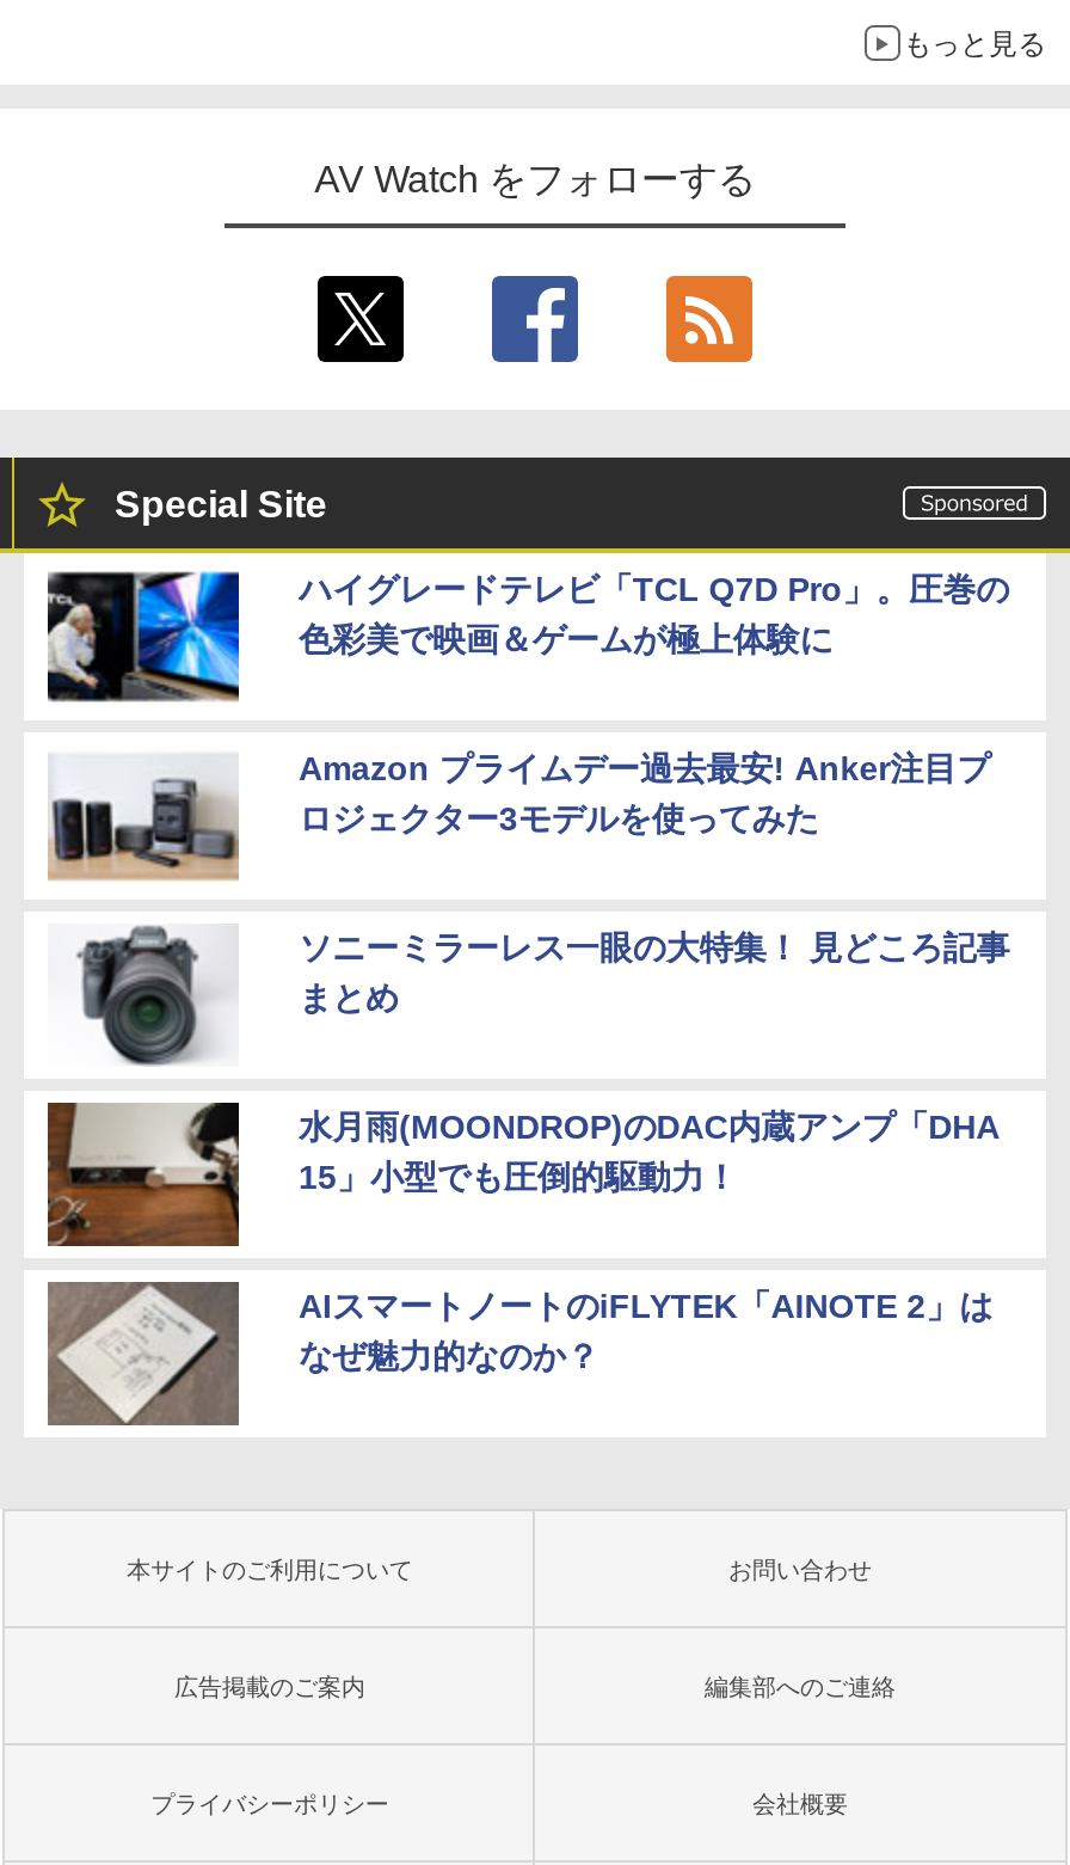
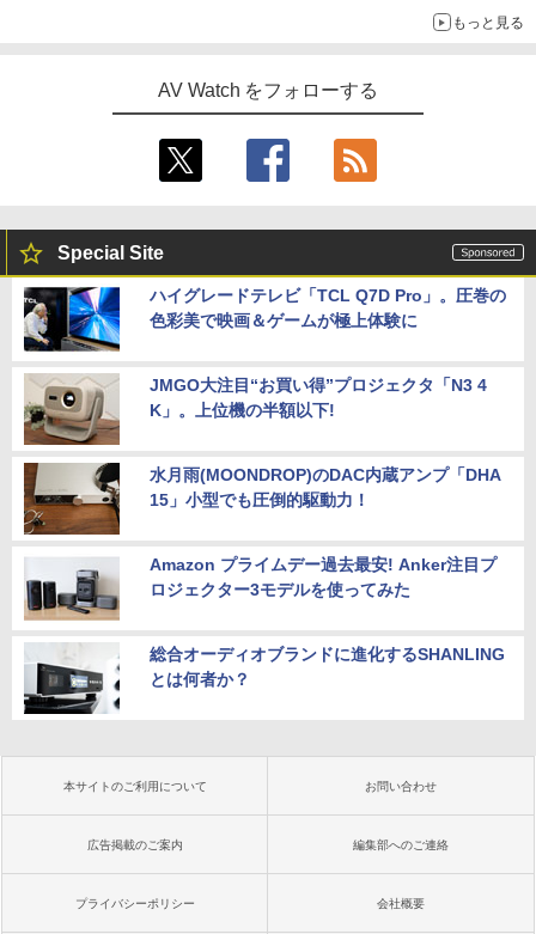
moved [50,750,990,881] -> [24,553,496,624]: [image] | Amazon プライムデー過去最安! Anker注目プ | ロジェクター3モデルを使ってみた
[48,926,1010,1067] [image] | ソニーミラーレス一眼の大特集！ 見どころ記事 | まとめ -> [23,373,487,446] [image] | JMGO大注目“お買い得”プロジェクタ「N3 4 | K」。上位機の半額以下!
moved [43,1100,1000,1246] -> [22,462,501,535]: [image] | 水月雨(MOONDROP)のDAC内蔵アンプ「DHA | 15」小型でも圧倒的駆動力！
[48,1280,993,1428] [image] | AIスマートノートのiFLYTEK「AINOTE 2」は | なぜ魅力的なのか？ -> [23,645,505,715] [image] | 総合オーディオブランドに進化するSHANLING | とは何者か？

